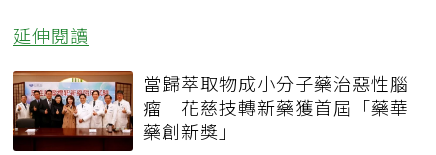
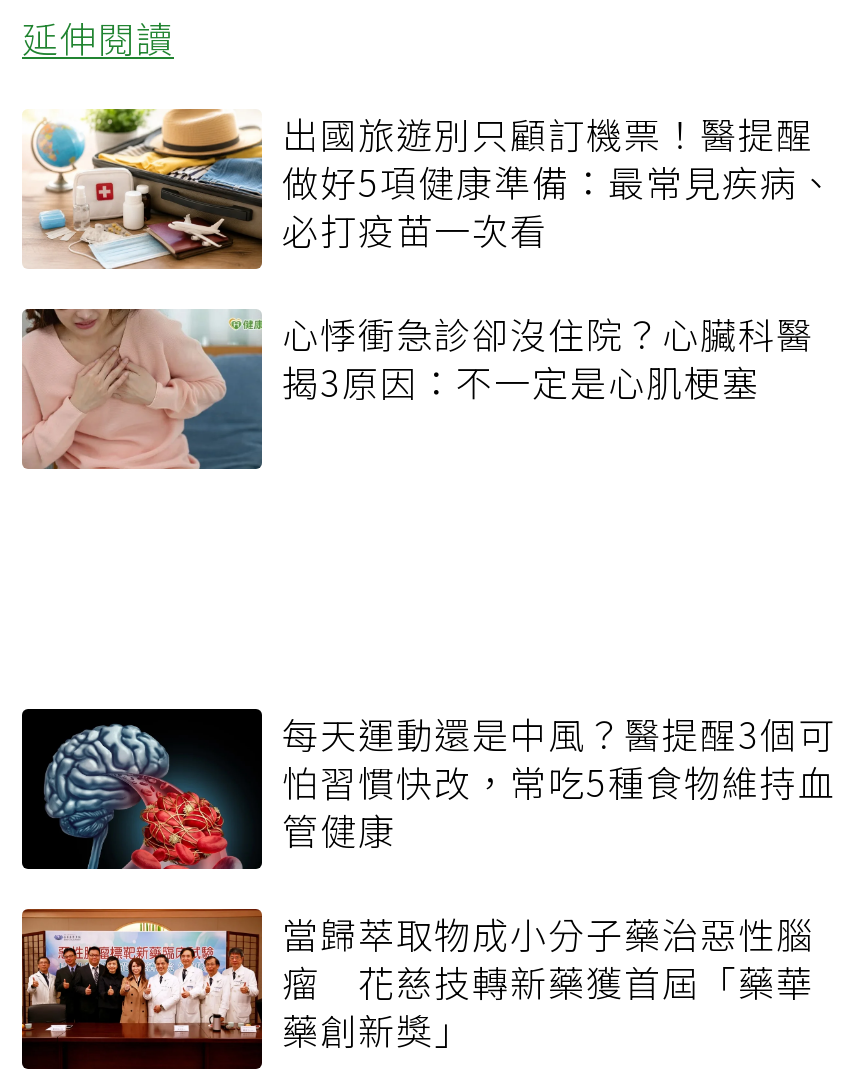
none -> [20,706,836,871] [image] | 每天運動還是中風？醫提醒3個可 | 怕習慣快改，常吃5種食物維持血 | 管健康
none -> [20,307,264,471] [image]
none -> [22,106,836,406] [image] | 出國旅遊別只顧訂機票！醫提醒 | 做好5項健康準備：最常見疾病、 | 必打疫苗一次看 | 心悸衝急診卻沒住院？心臟科醫 | 揭3原因：不一定是心肌梗塞

